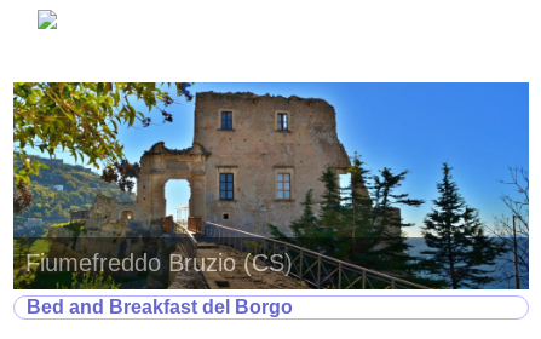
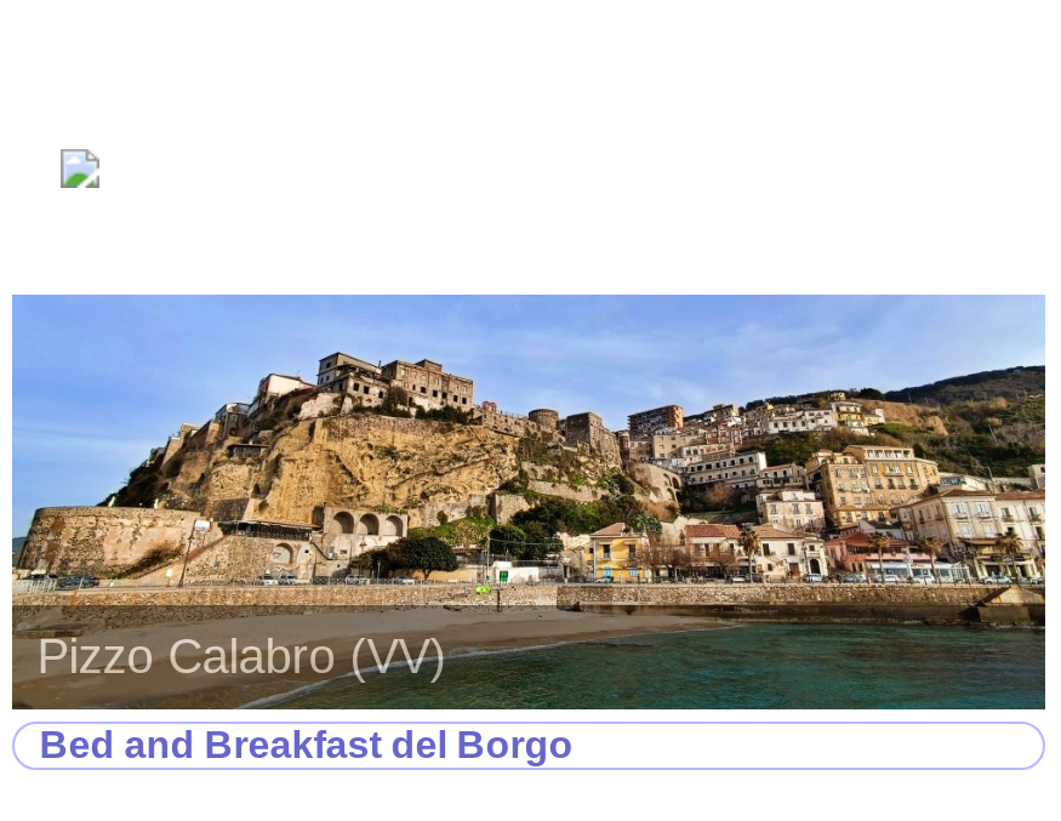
[12,81,530,289] [image] | Fiumefreddo Bruzio (CS) -> [10,292,1048,712] [image] | Pizzo Calabro (VV)

